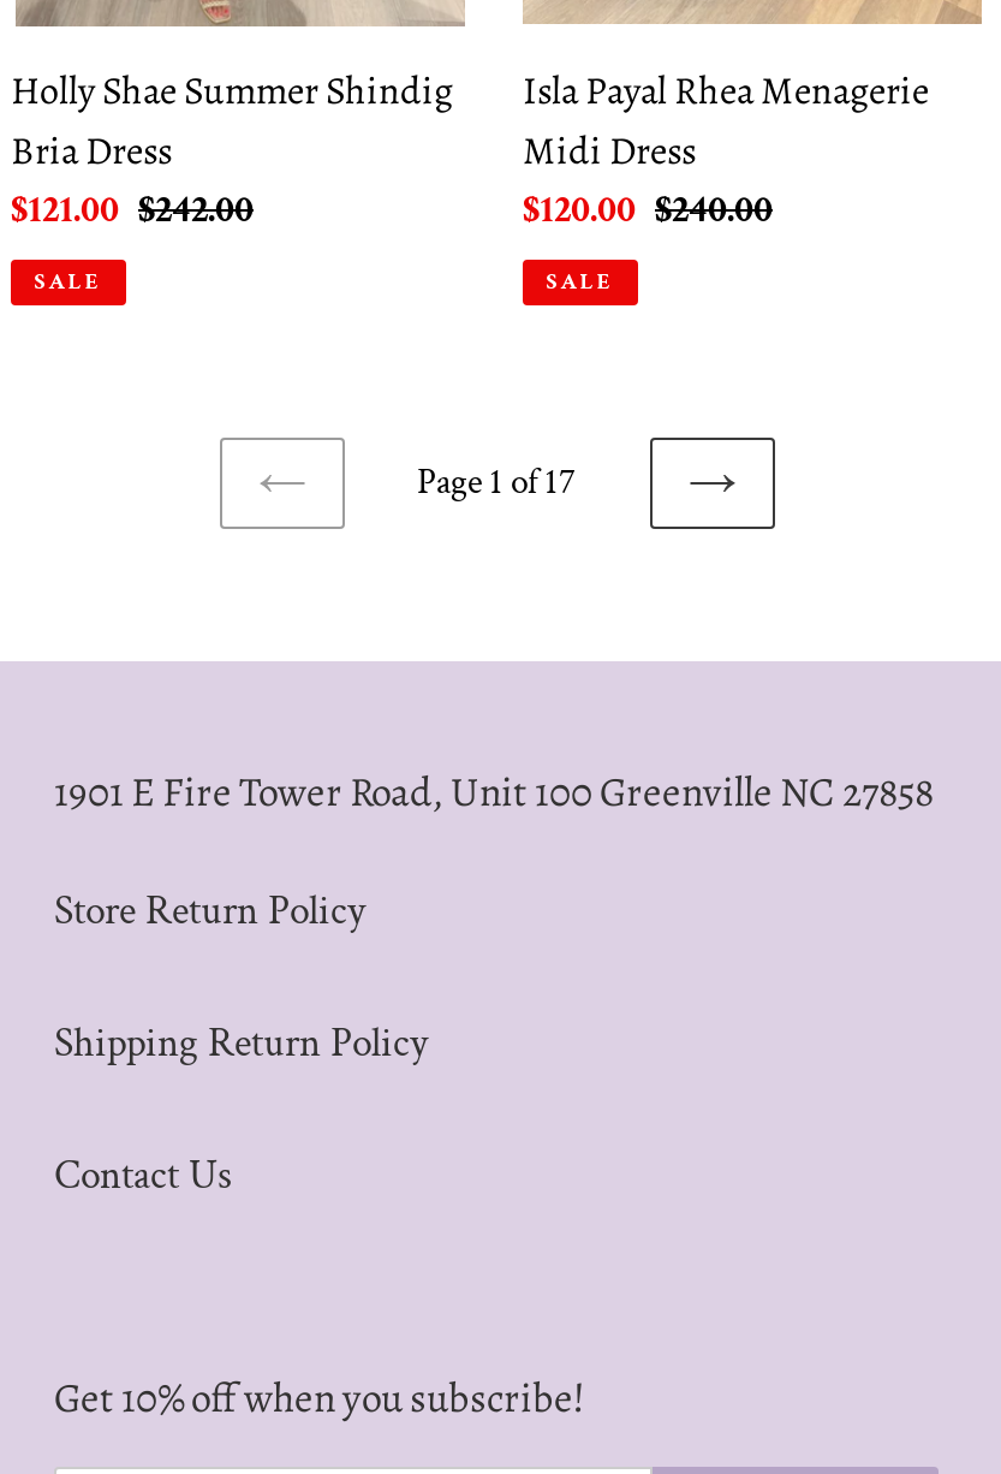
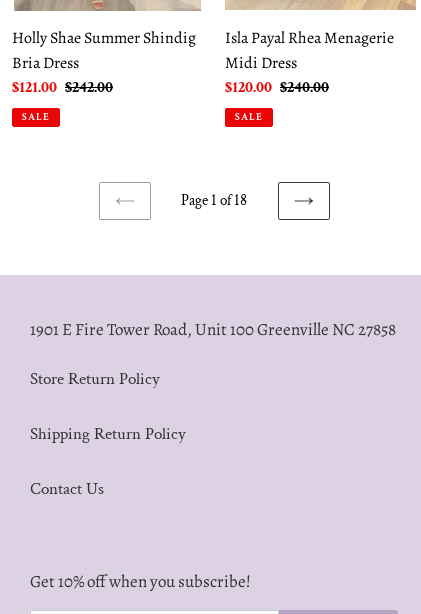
[417,458,576,504] Page 1 of 17 -> [181,190,247,209] Page 1 of 18

